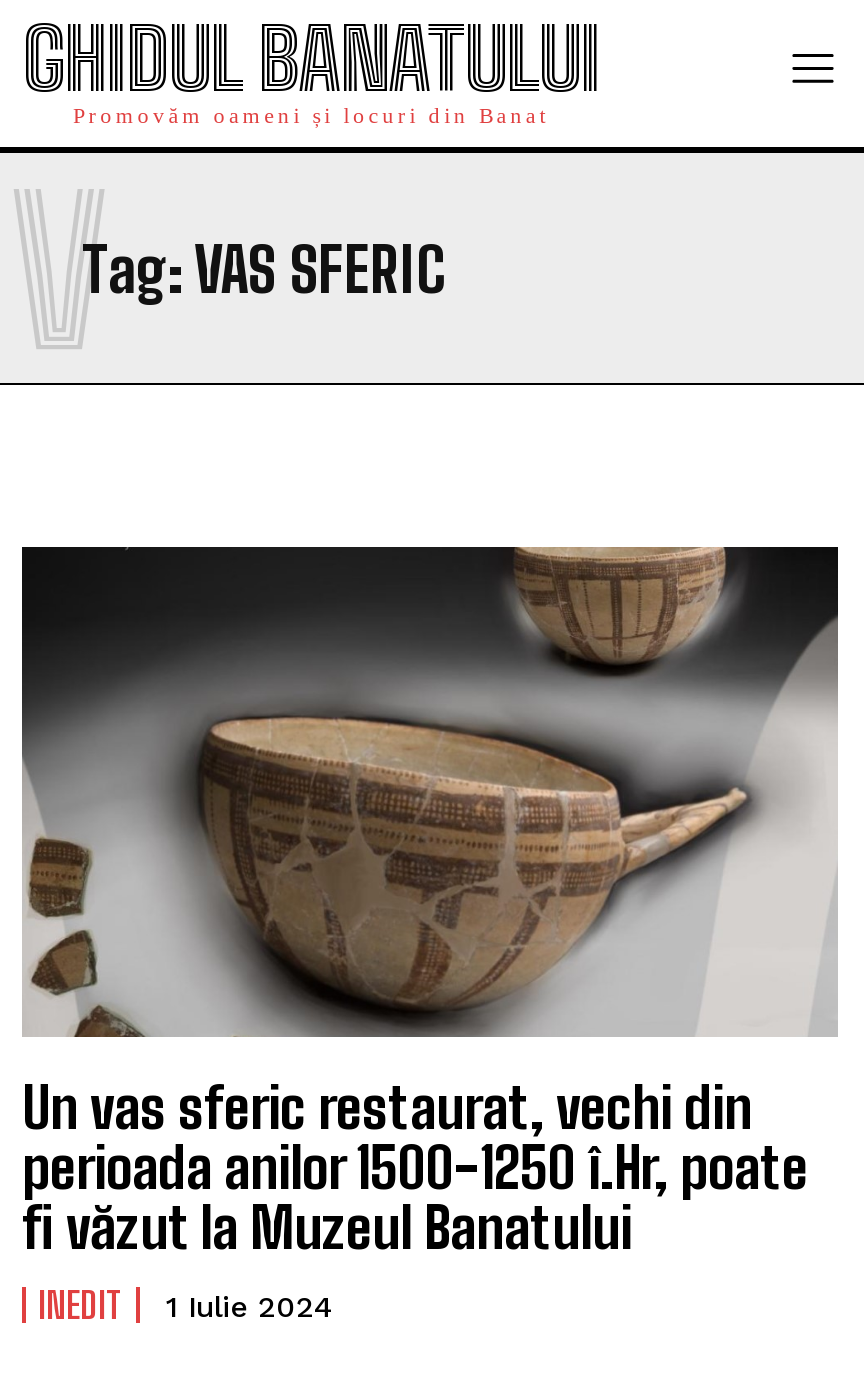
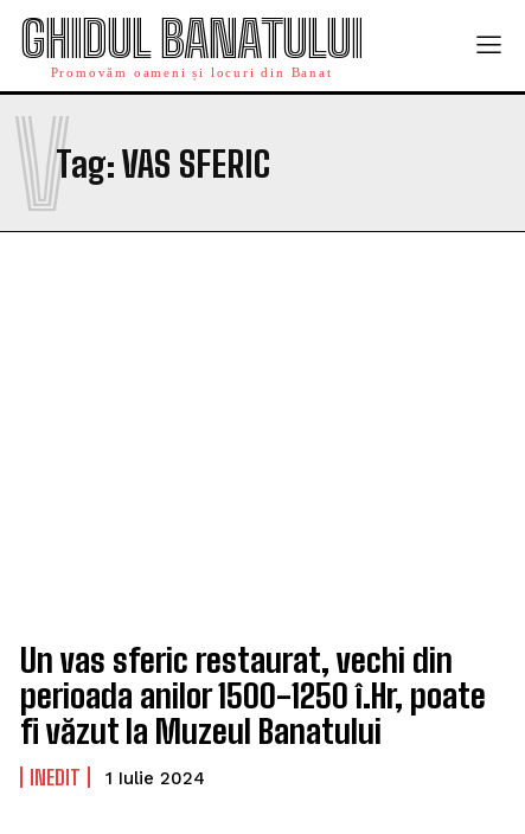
[20,545,840,1039] [image] -> none

